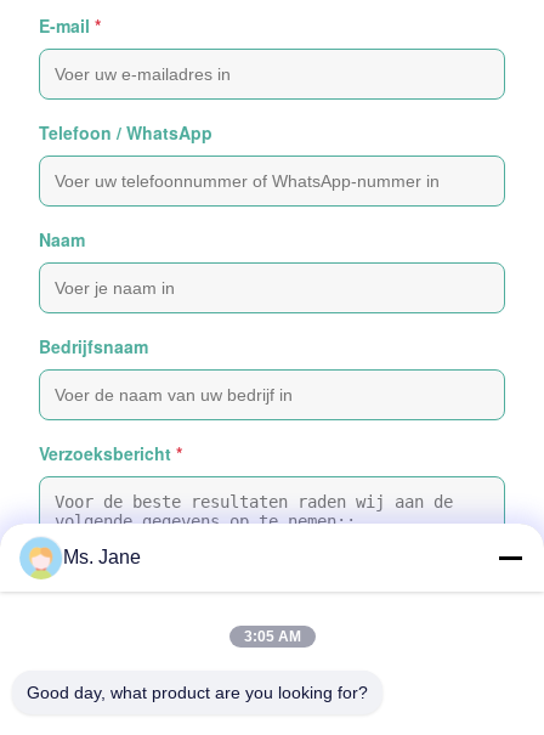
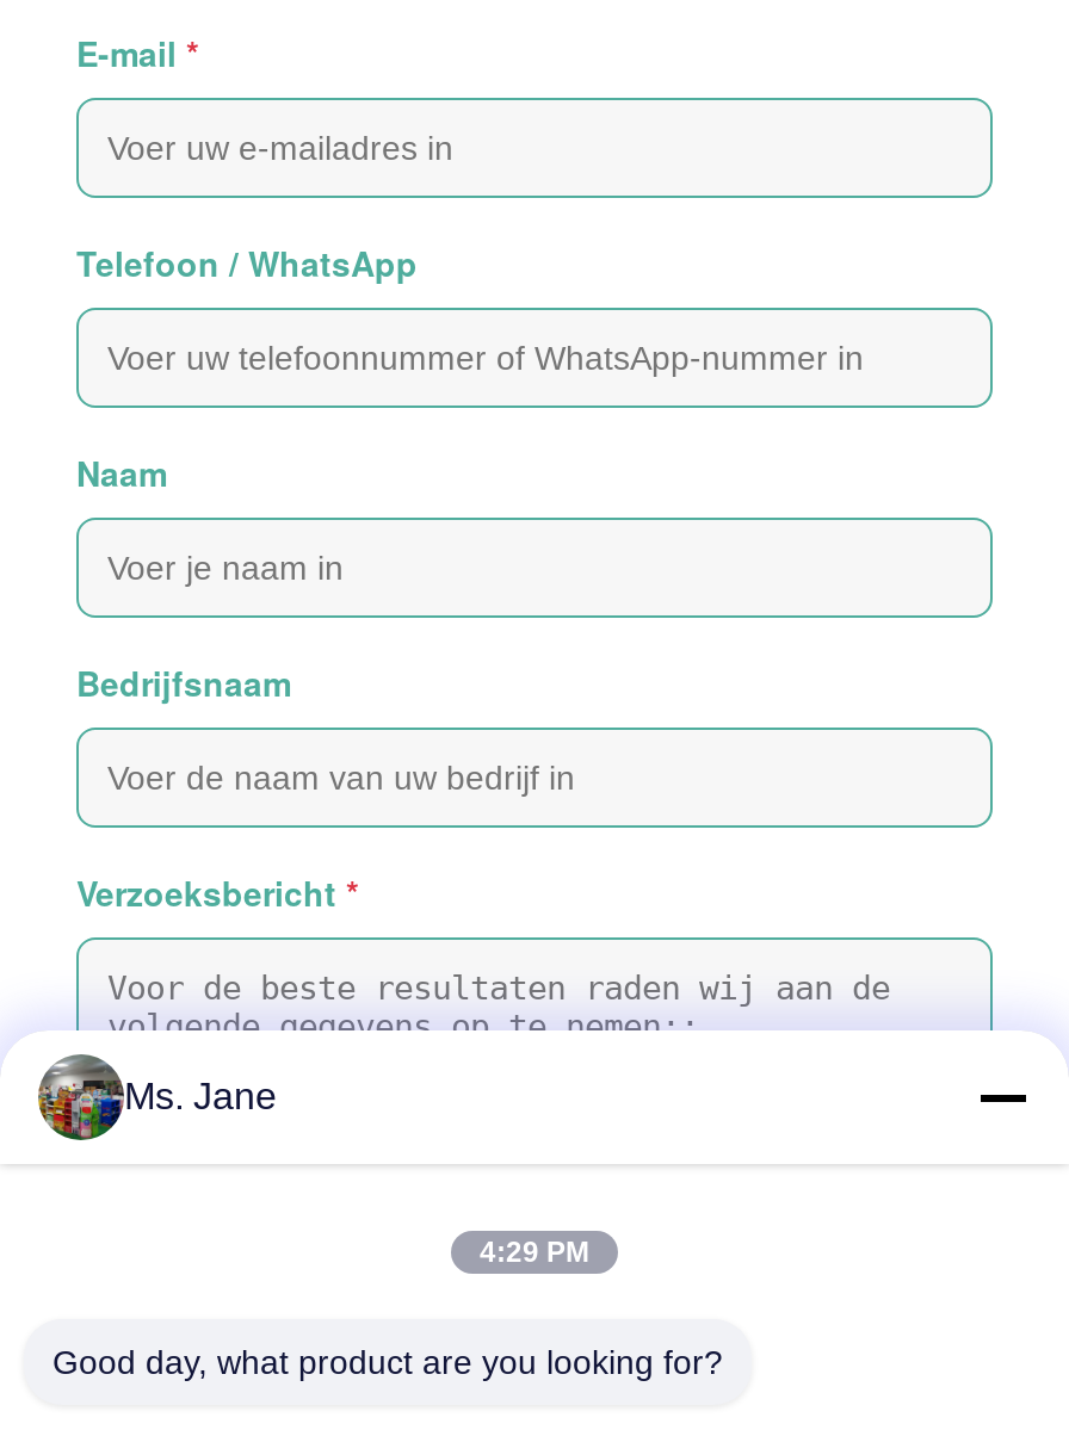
[18,536,59,581] [image] -> [36,1052,119,1143] [image]
[243,628,301,645] 3:05 AM -> [480,1236,589,1269] 4:29 PM

